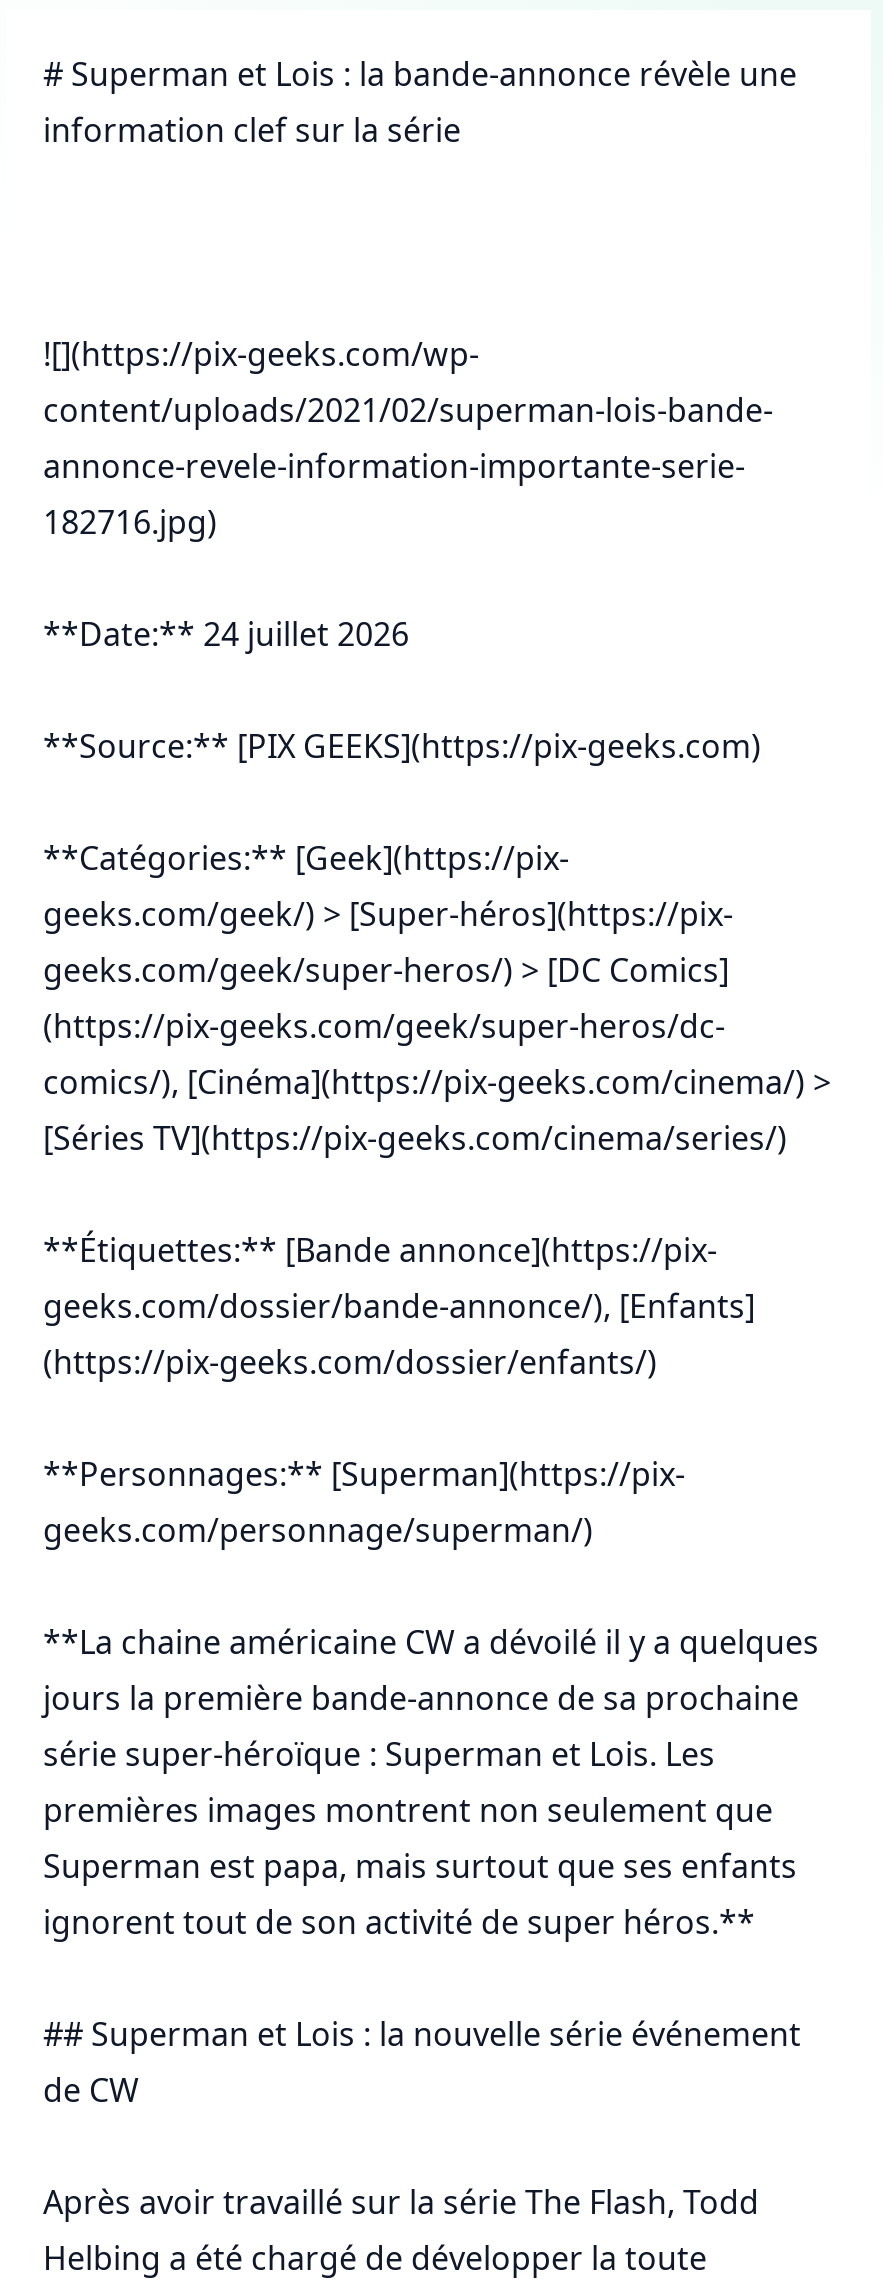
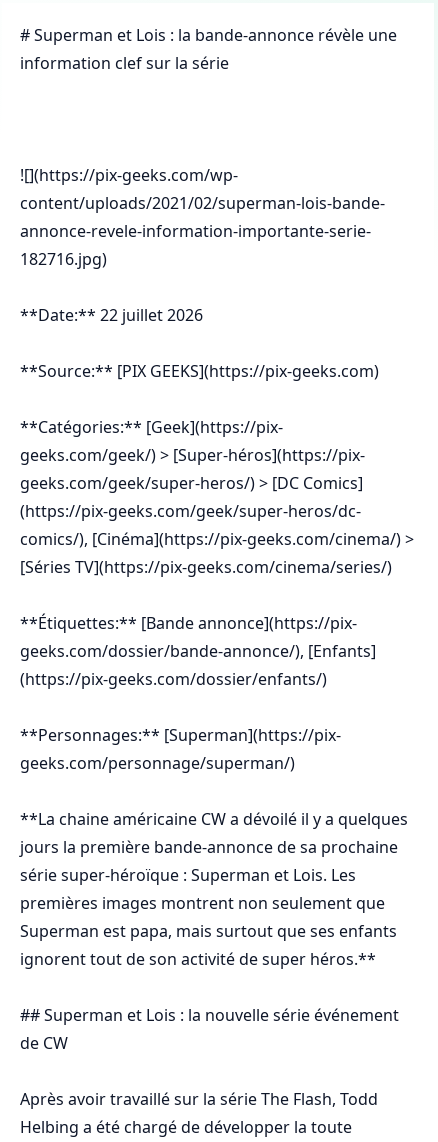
[43,612,409,656] **Date:** 24 juillet 2026 -> [20,304,203,326] **Date:** 22 juillet 2026

